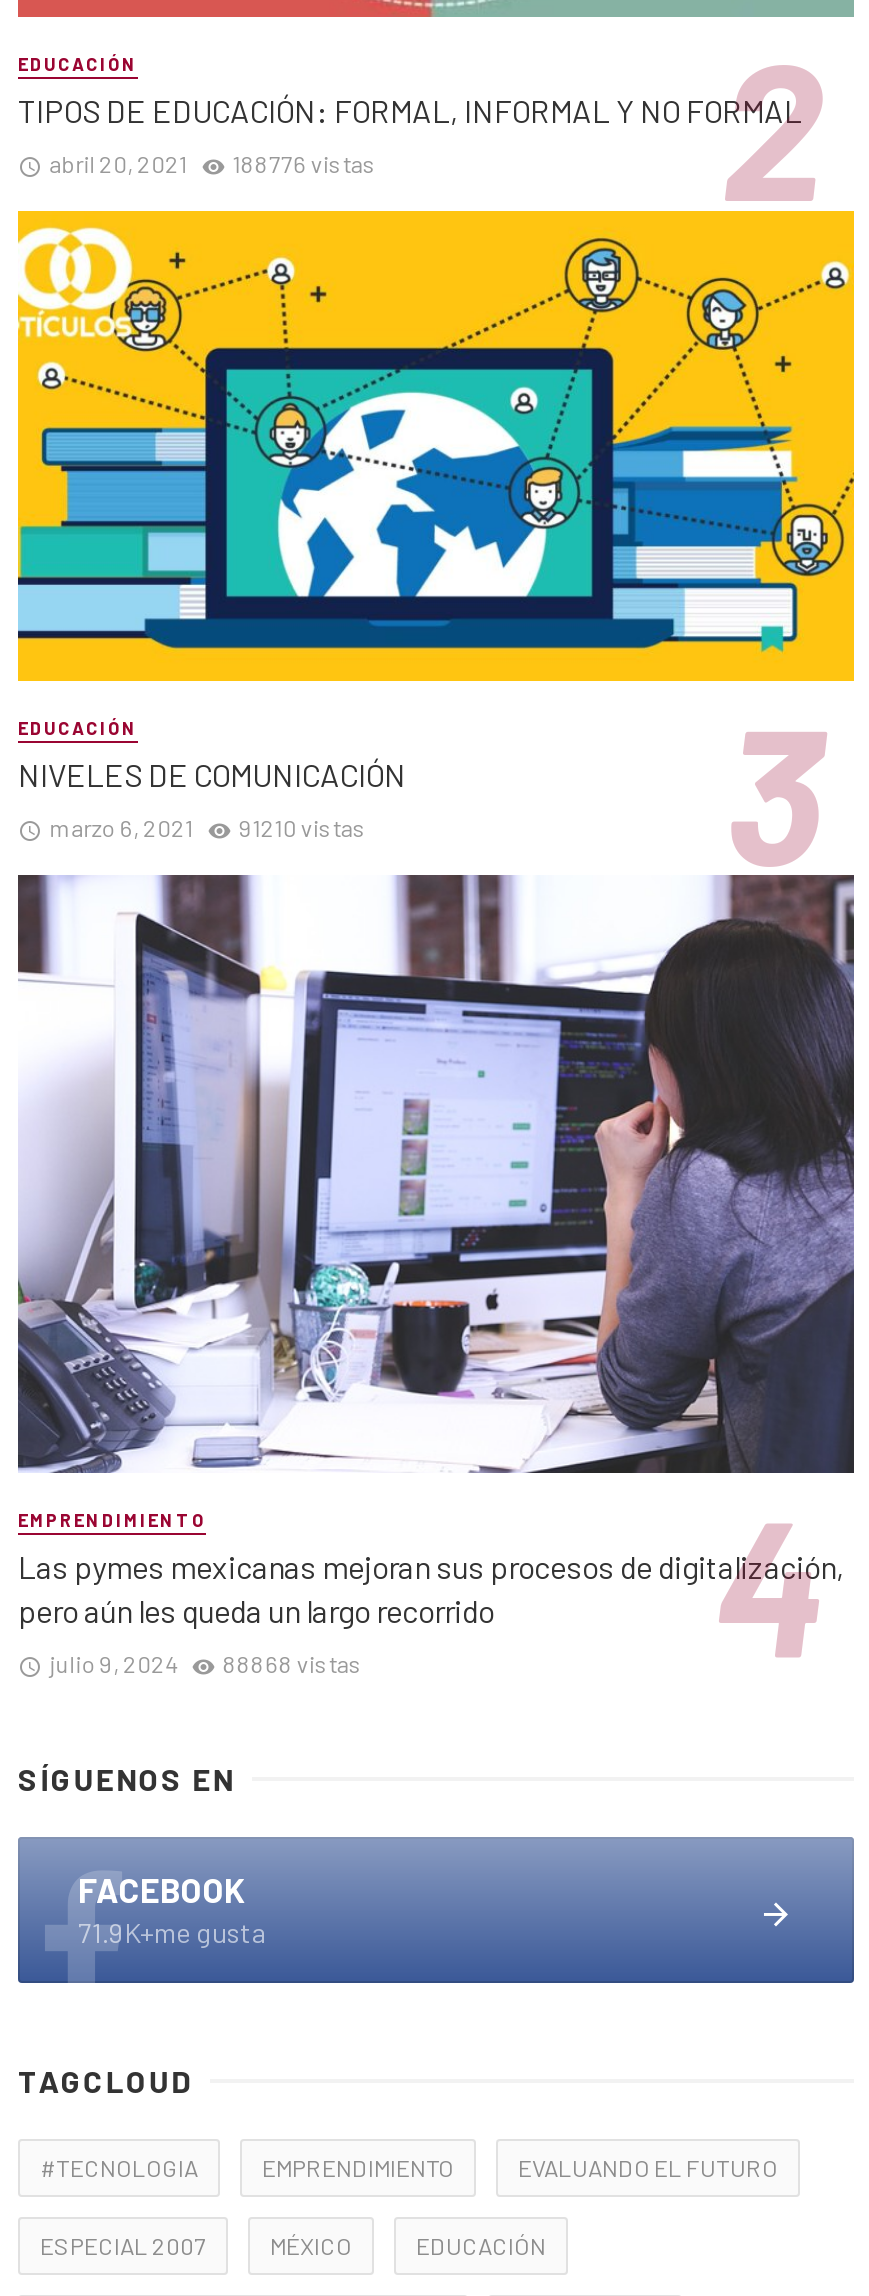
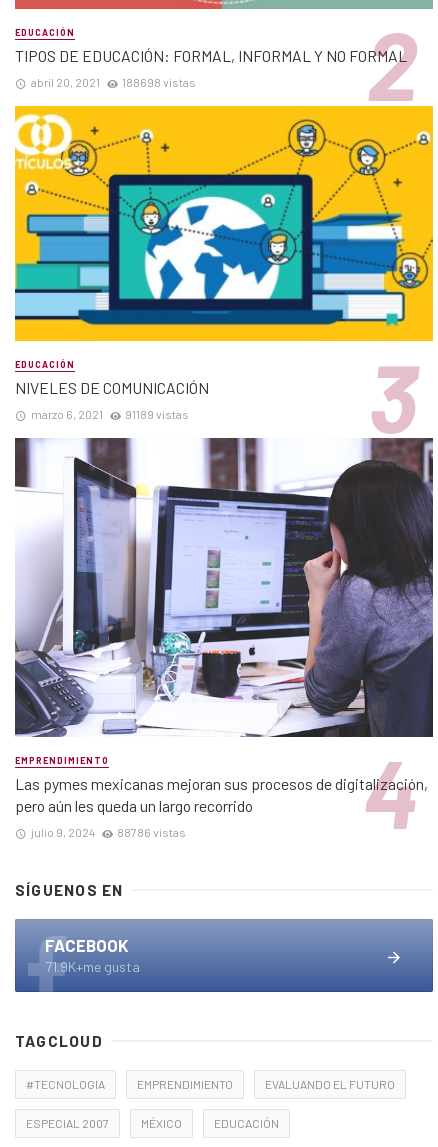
[49,150,377,178] abril 20, 2021 188776 vistas -> [31,75,196,89] abril 20, 2021 188698 vistas
[49,814,367,842] marzo 6, 2021 91210 vistas -> [31,407,189,421] marzo 6, 2021 91189 vistas
[49,1650,363,1678] julio 9, 2024 88868 vistas -> [31,825,186,839] julio 9, 2024 88786 vistas

